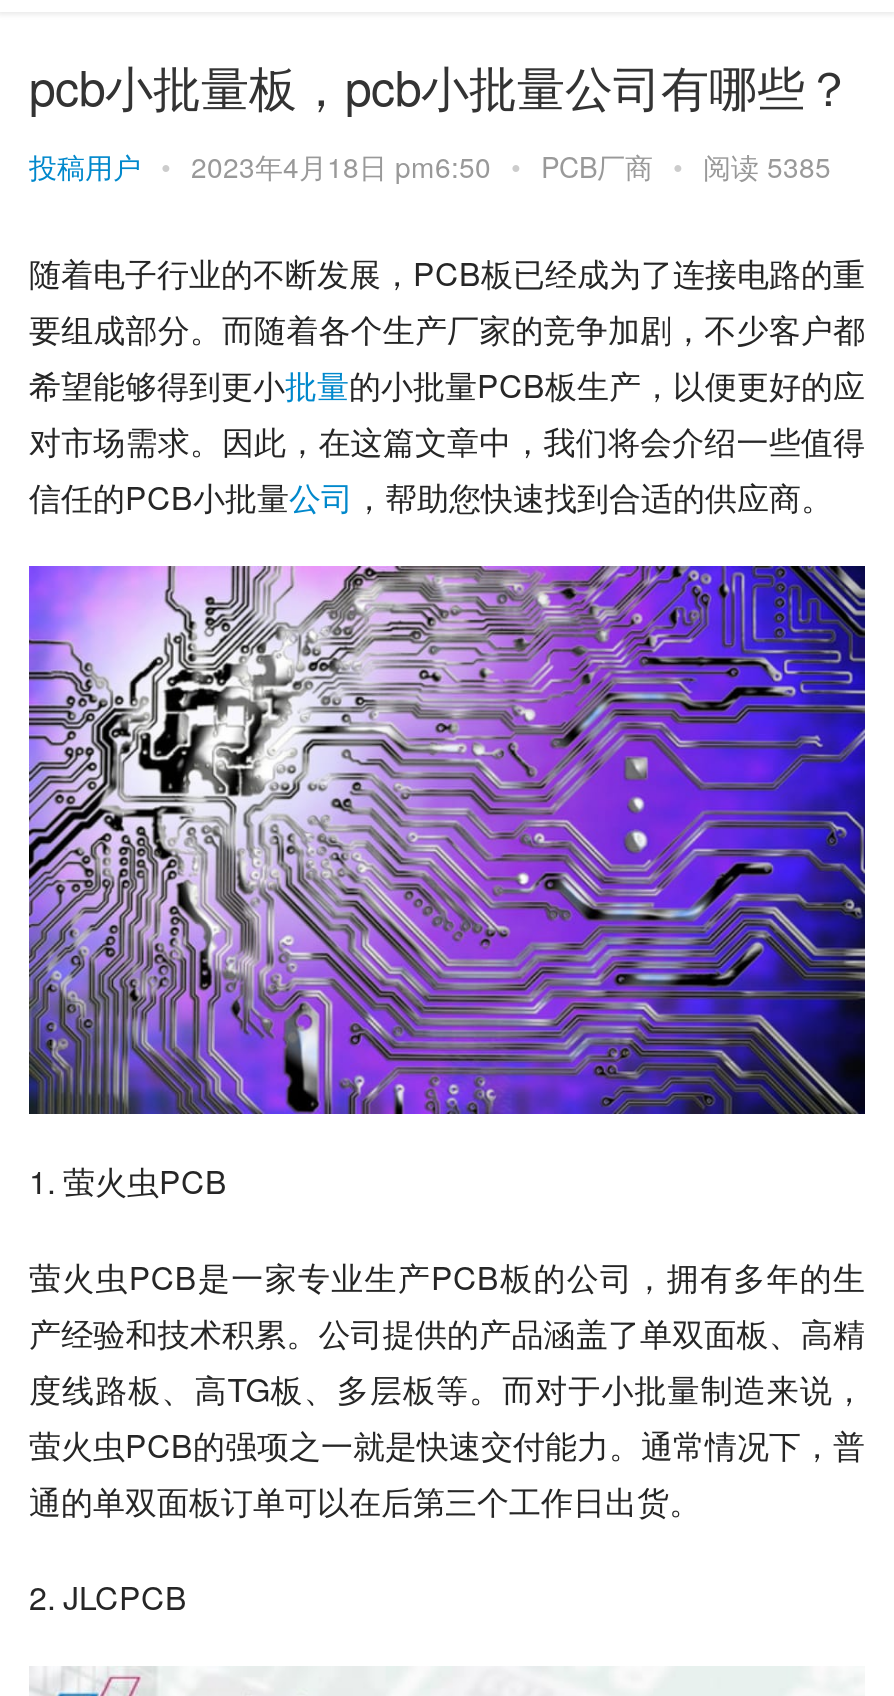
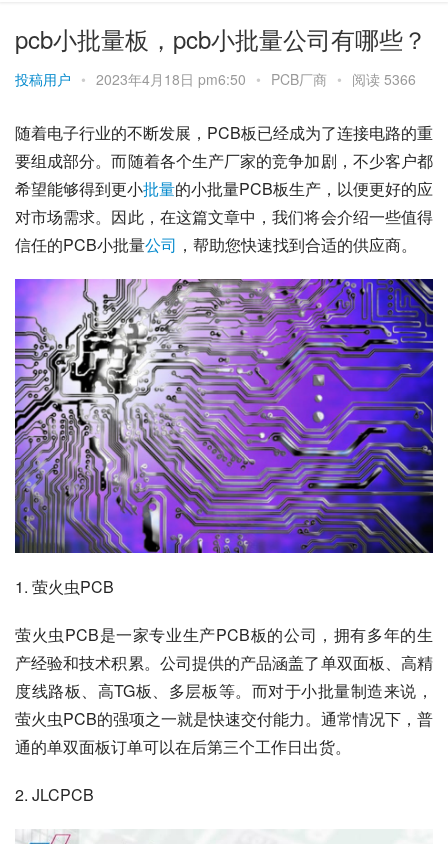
[29,146,831,186] 投稿用户 • 2023年4月18日 pm6:50 • PCB厂商 • 阅读 5385 -> [15,69,416,89] 投稿用户 • 2023年4月18日 pm6:50 • PCB厂商 • 阅读 5366

